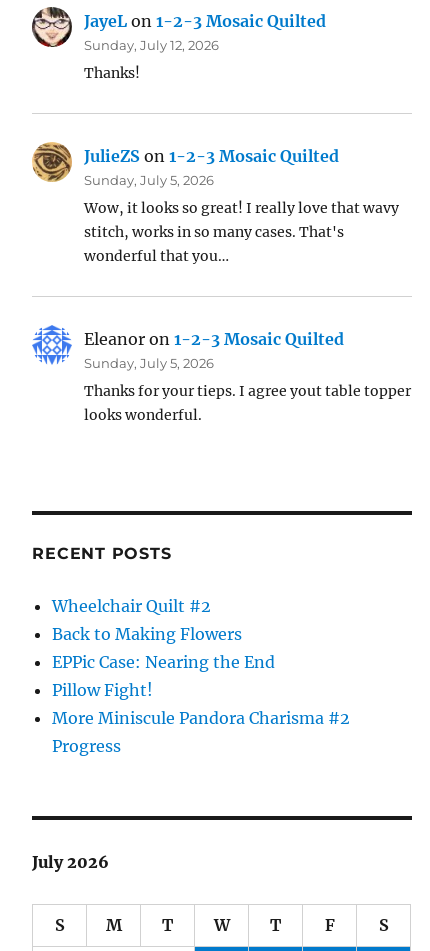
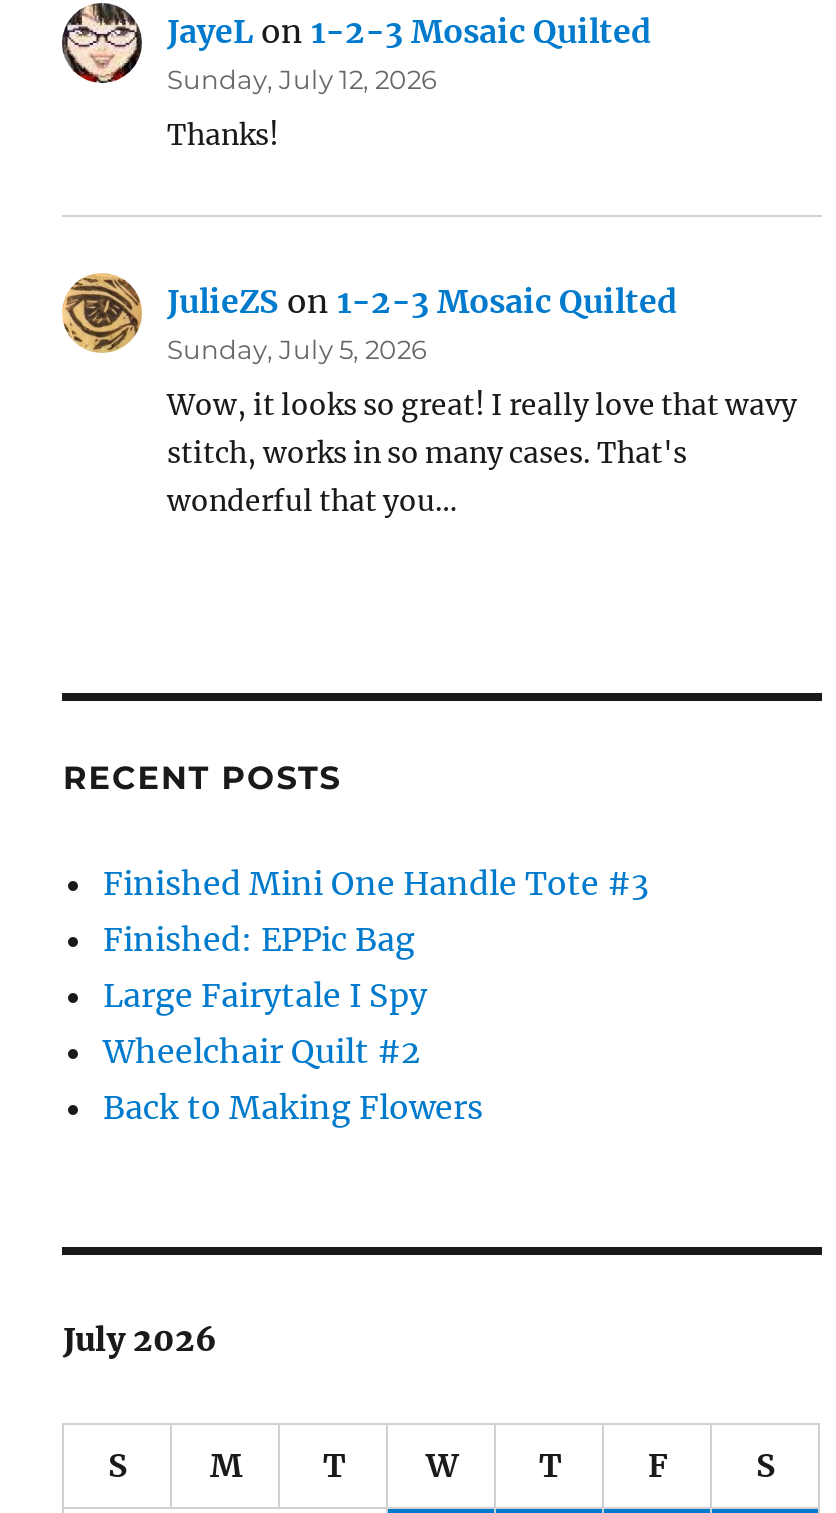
[31,324,411,424] [image] | Eleanor on 1-2-3 Mosaic Quilted | Sunday, July 5, 2026 | Thanks for your tieps. I agree yout table topper | looks wonderful. -> none
none -> [103,863,649,1015] Finished Mini One Handle Tote #3 | Finished: EPPic Bag | Large Fairytale I Spy
[52,652,350,756] EPPic Case: Nearing the End | Pillow Fight! | More Miniscule Pandora Charisma #2 | Progress -> none

